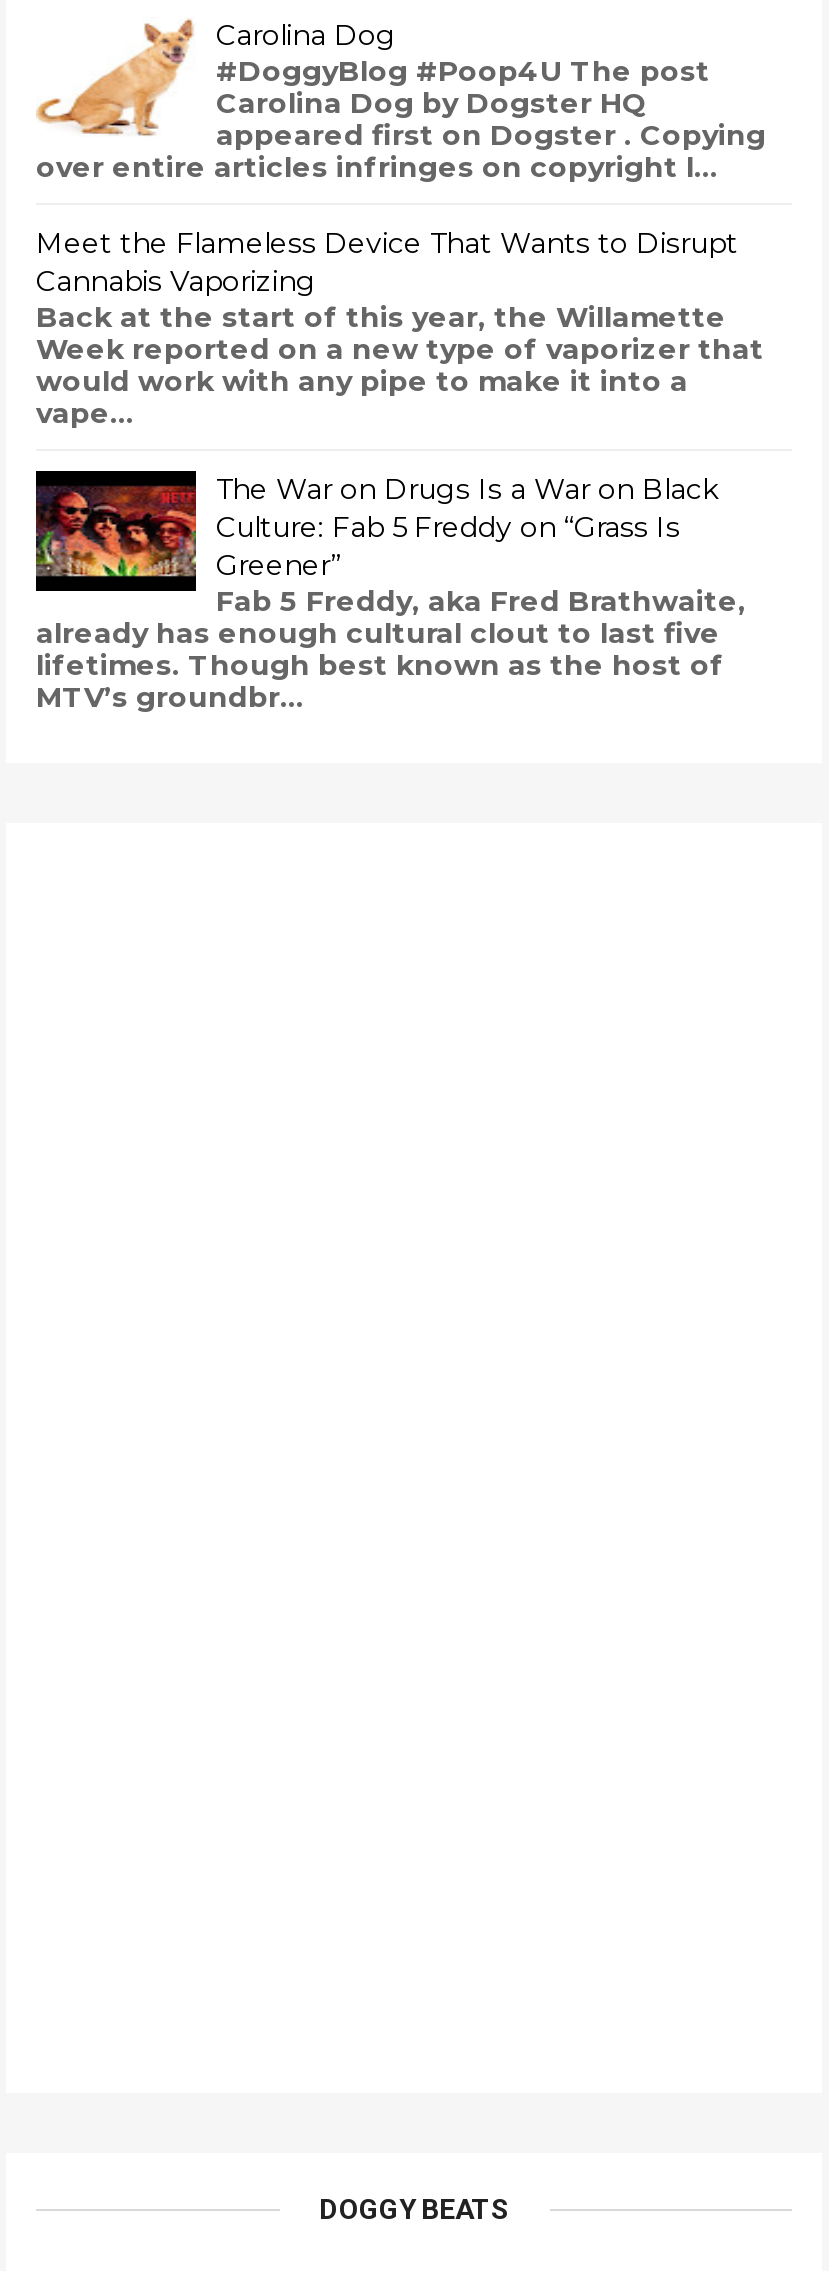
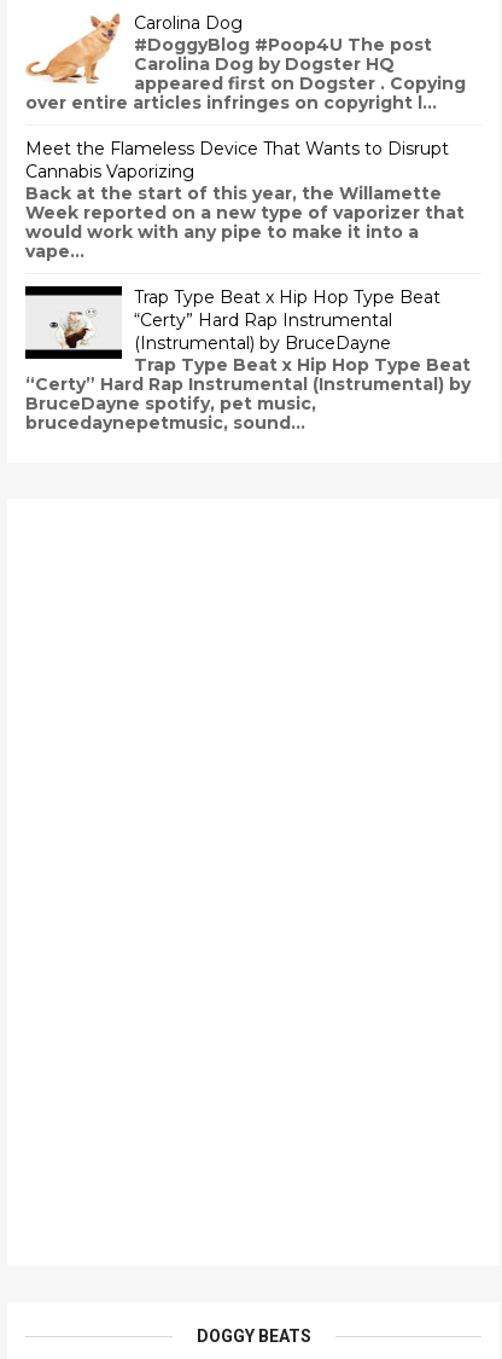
[34,471,746,715] [image] | The War on Drugs Is a War on Black | Culture: Fab 5 Freddy on “Grass Is | Greener” | Fab 5 Freddy, aka Fred Brathwaite, | already has enough cultural clout to last five | lifetimes. Though best known as the host of | MTV’s groundbr... -> [24,286,471,434] [image] | Trap Type Beat x Hip Hop Type Beat | “Certy” Hard Rap Instrumental | (Instrumental) by BruceDayne | Trap Type Beat x Hip Hop Type Beat | “Certy” Hard Rap Instrumental (Instrumental) by | BruceDayne spotify, pet music, | brucedaynepetmusic, sound...

